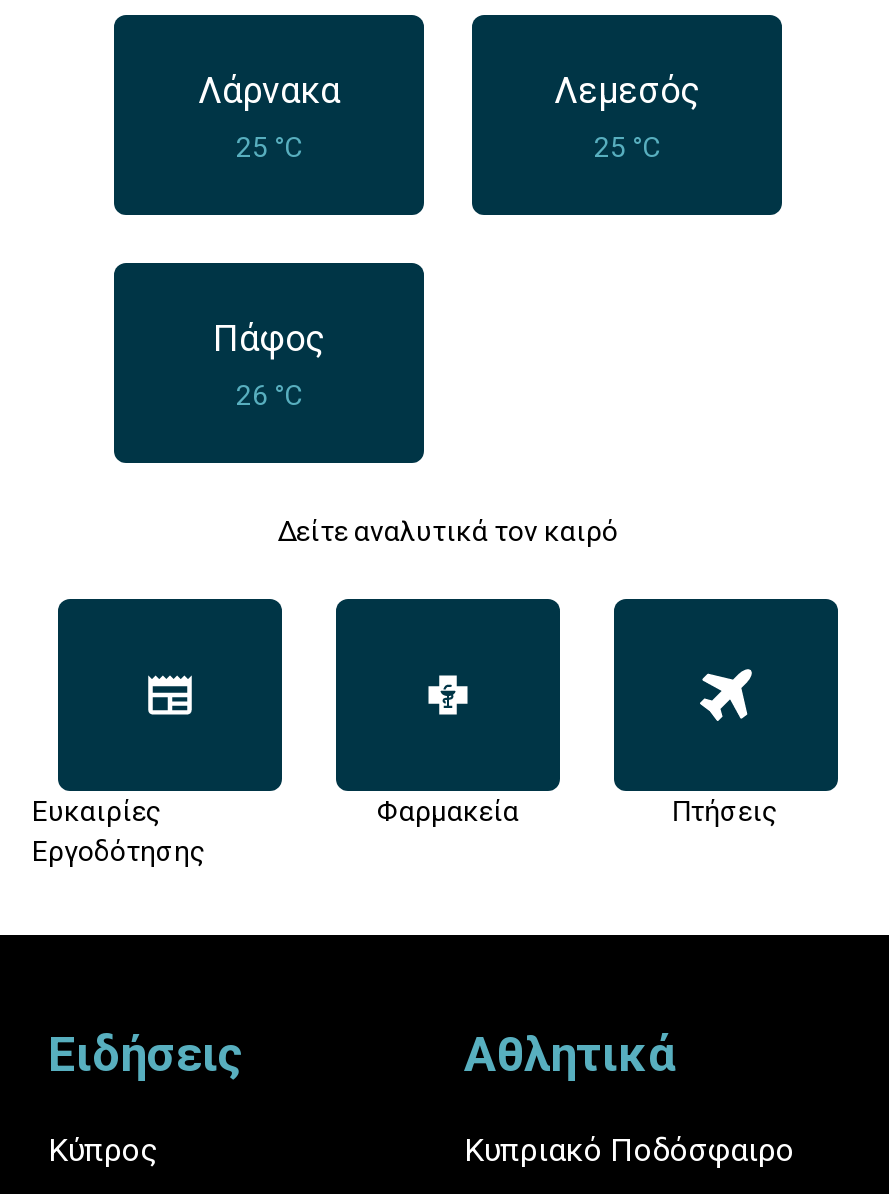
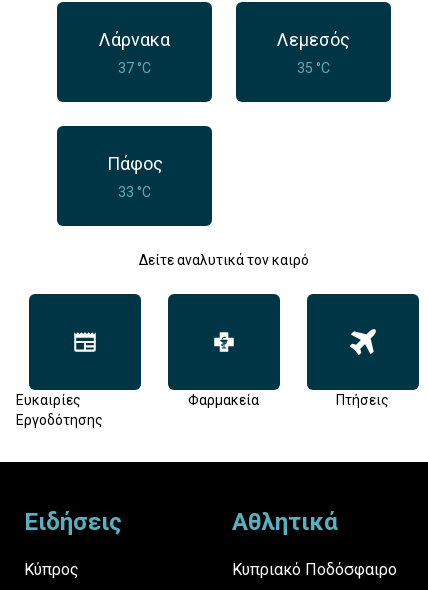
[236,131,302,163] 25 °C -> [118,60,151,76] 37 °C
[594,131,660,163] 25 °C -> [297,60,330,76] 35 °C
[236,379,302,411] 26 °C -> [118,184,151,200] 33 °C

